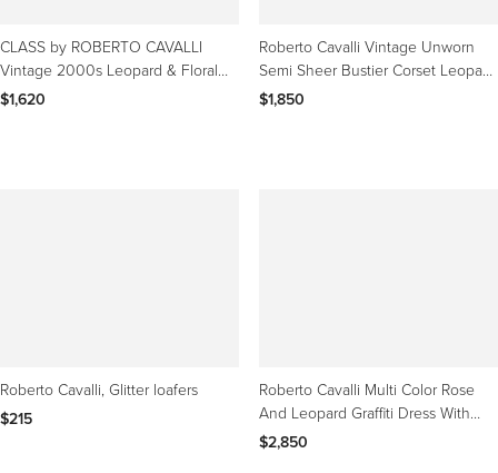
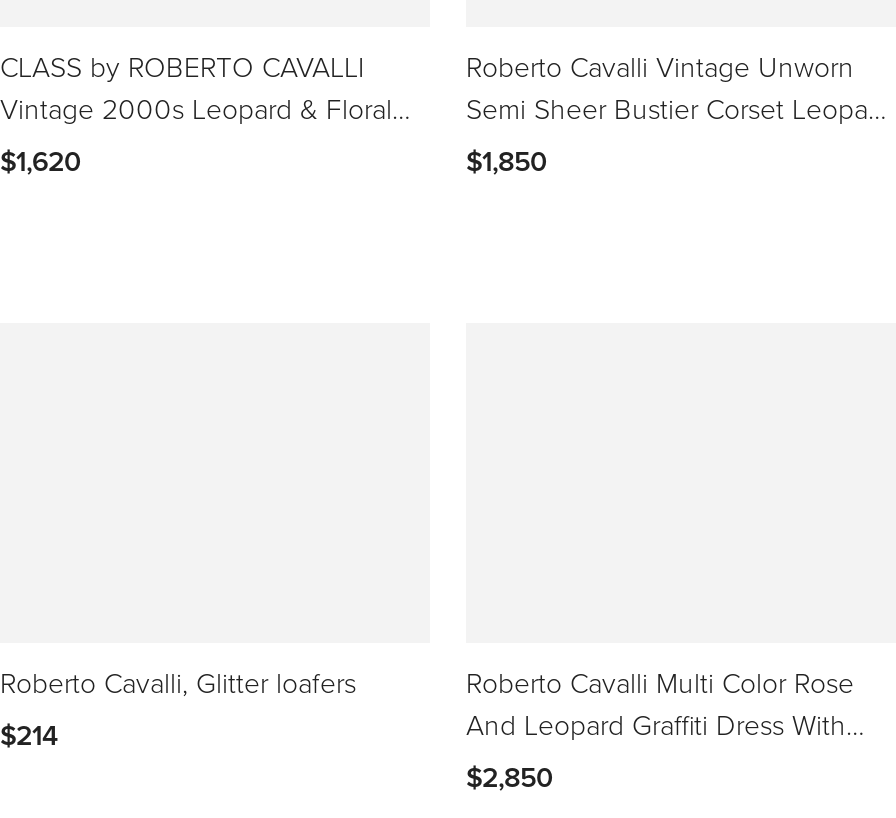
[0,407,32,430] $215 -> [0,715,58,755] $214

